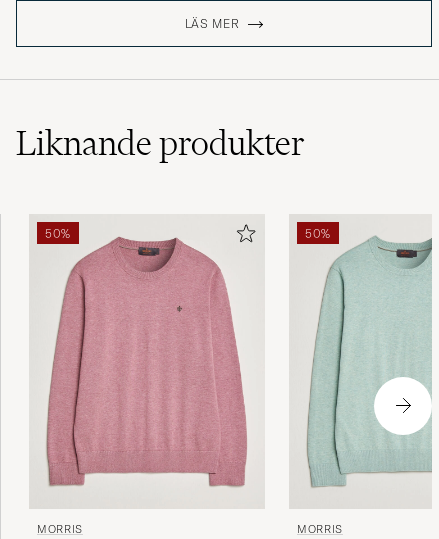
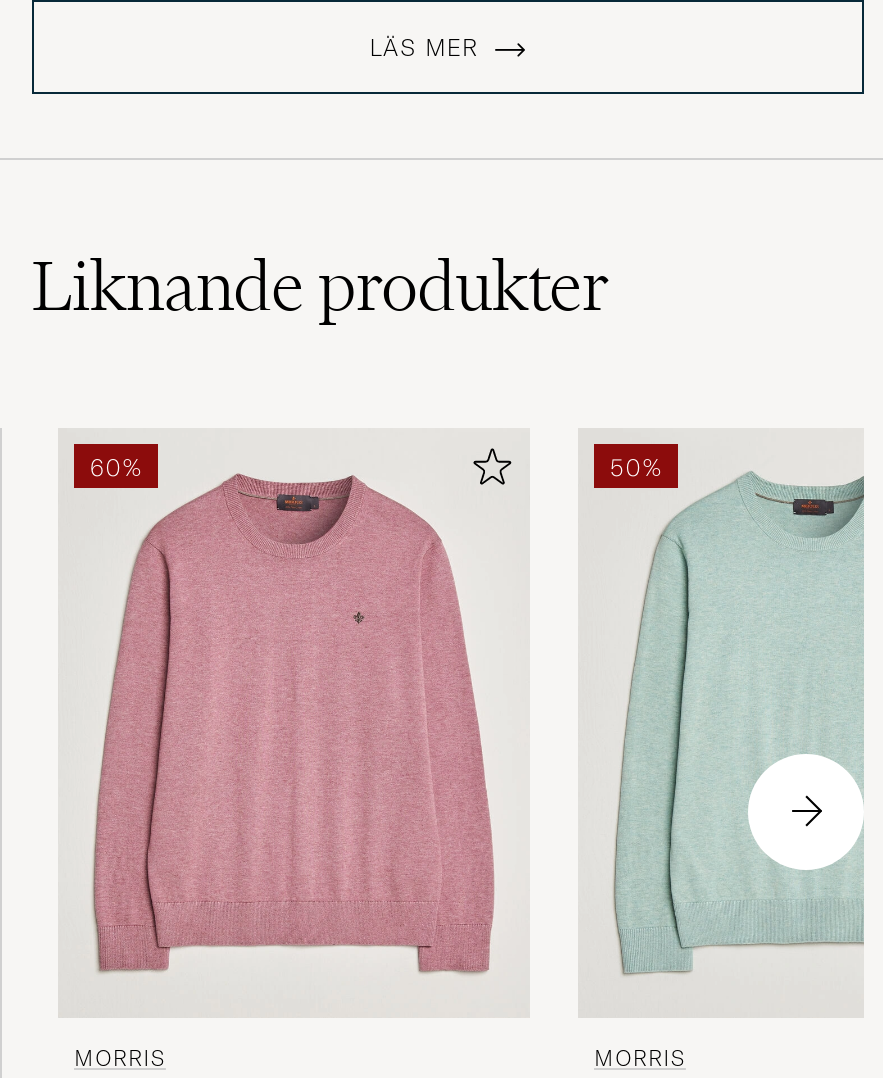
[45,226,71,241] 50% -> [90,451,142,481] 60%

